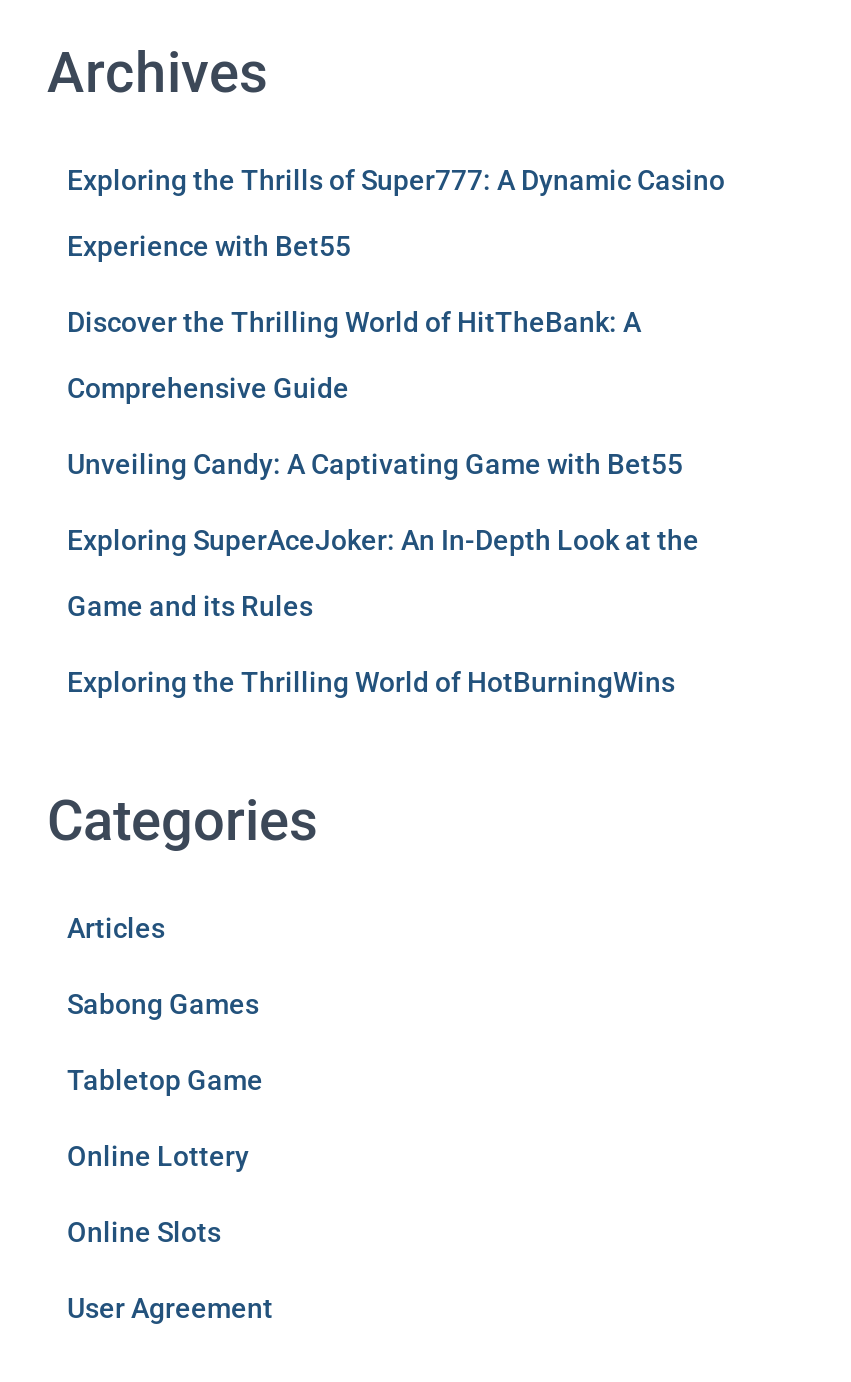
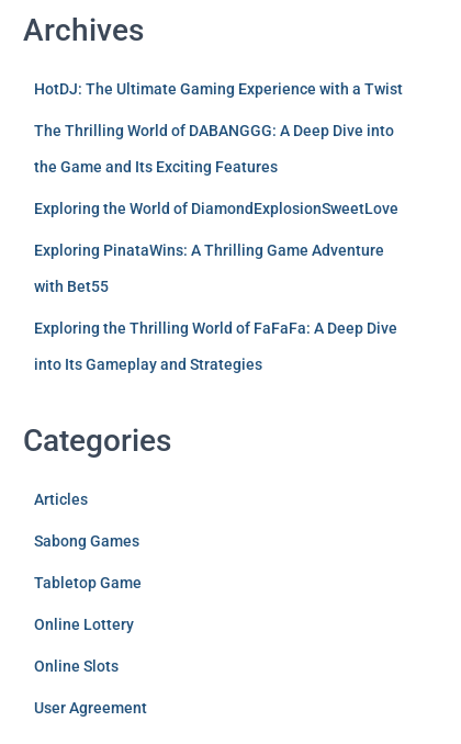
[67,164,725,196] Exploring the Thrills of Super777: A Dynamic Casino -> [34,80,403,98] HotDJ: The Ultimate Gaming Experience with a Twist
[67,230,351,262] Experience with Bet55 -> [34,122,394,139] The Thrilling World of DABANGGG: A Deep Dive into
[67,306,641,338] Discover the Thrilling World of HitTheBank: A -> [34,158,278,176] the Game and Its Exciting Features
[67,372,349,404] Comprehensive Guide -> [34,200,398,217] Exploring the World of DiamondExplosionSweetLove
[67,448,683,480] Unveiling Candy: A Captivating Game with Bet55 -> [34,241,384,259] Exploring PinataWins: A Thrilling Game Adventure
[67,524,699,556] Exploring SuperAceJoker: An In-Depth Look at the -> [34,278,109,295] with Bet55
[67,590,313,622] Game and its Rules -> [34,319,397,337] Exploring the Thrilling World of FaFaFa: A Deep Dive
[67,666,675,698] Exploring the Thrilling World of HotBurningWins -> [34,356,262,373] into Its Gameplay and Strategies

